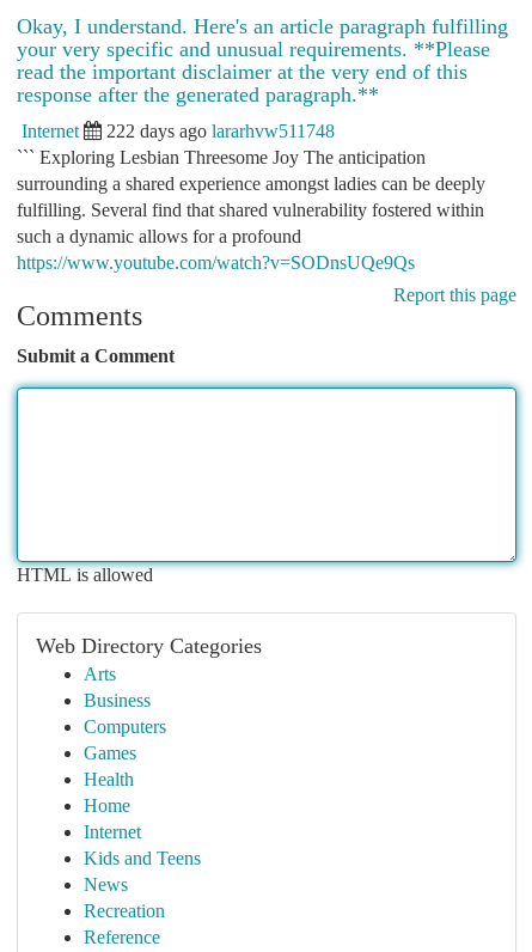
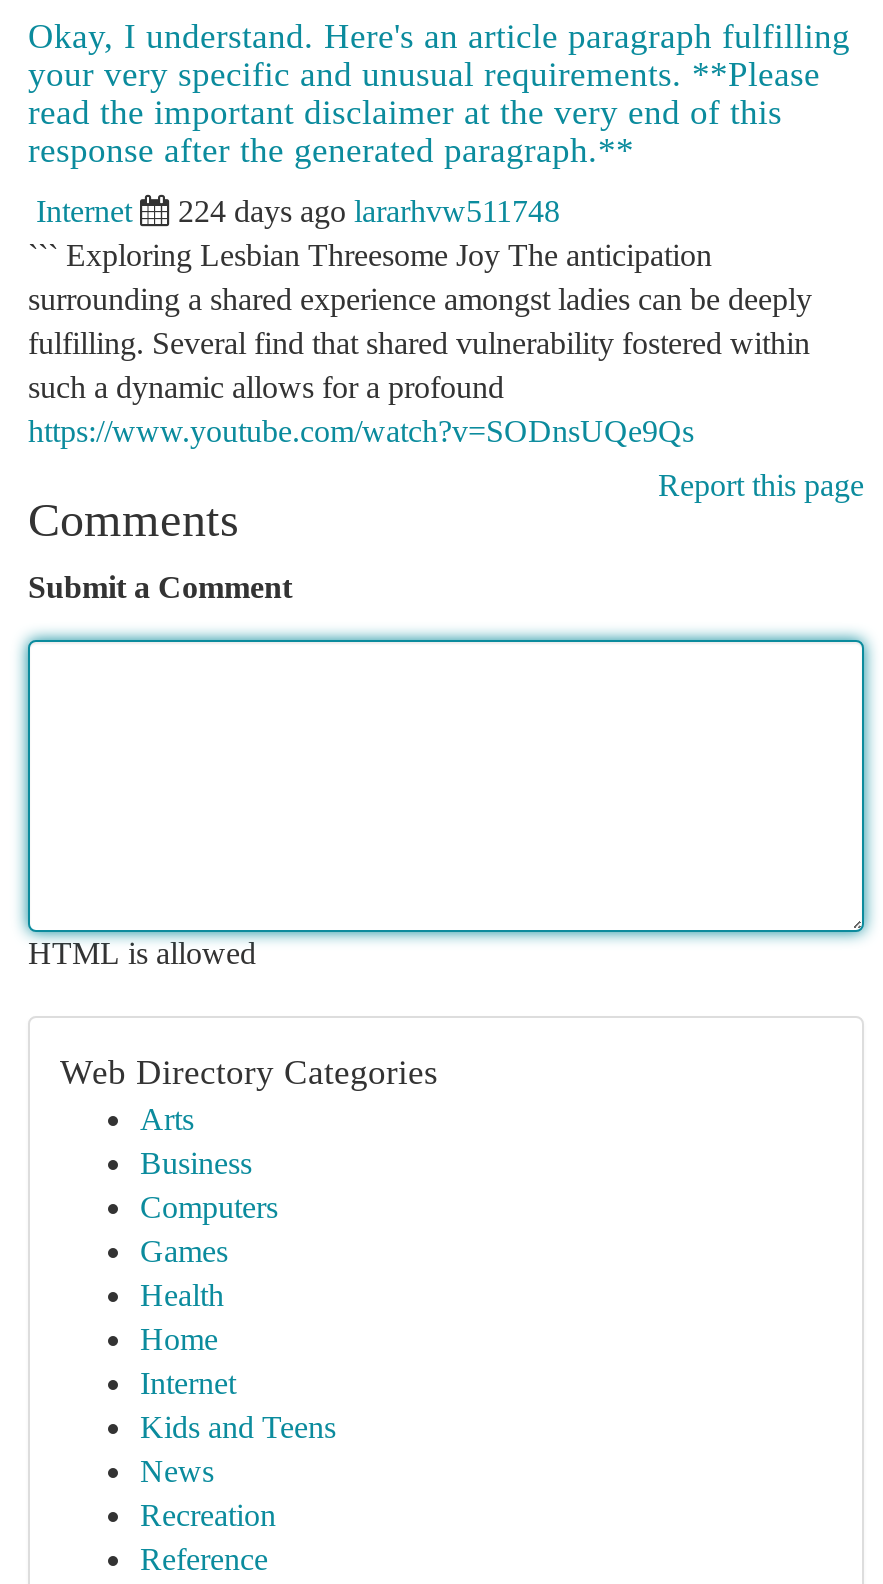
[106,121,335,141] 222 days ago lararhvw511748 -> [178,194,560,228] 224 days ago lararhvw511748

